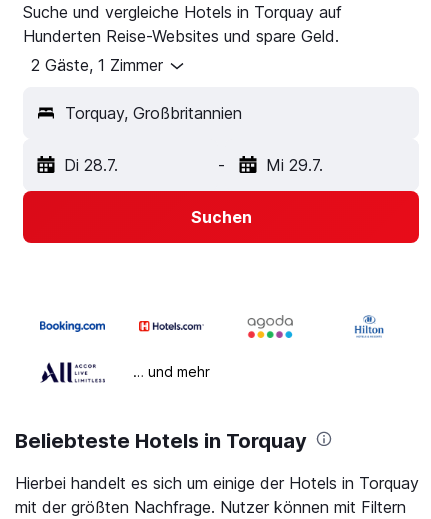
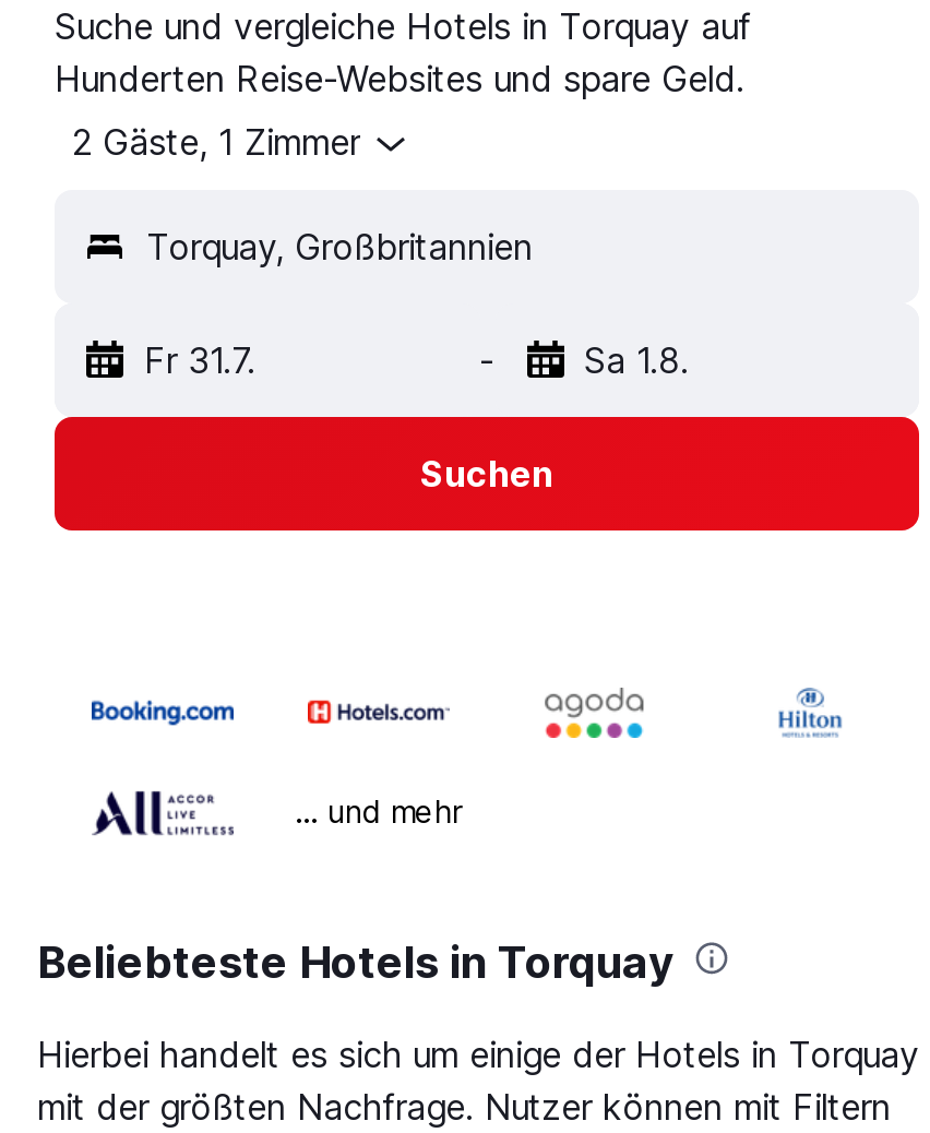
[64,155,118,175] Di 28.7. -> [144,339,255,382] Fr 31.7.
[265,155,322,175] Mi 29.7. -> [584,339,689,382] Sa 1.8.

